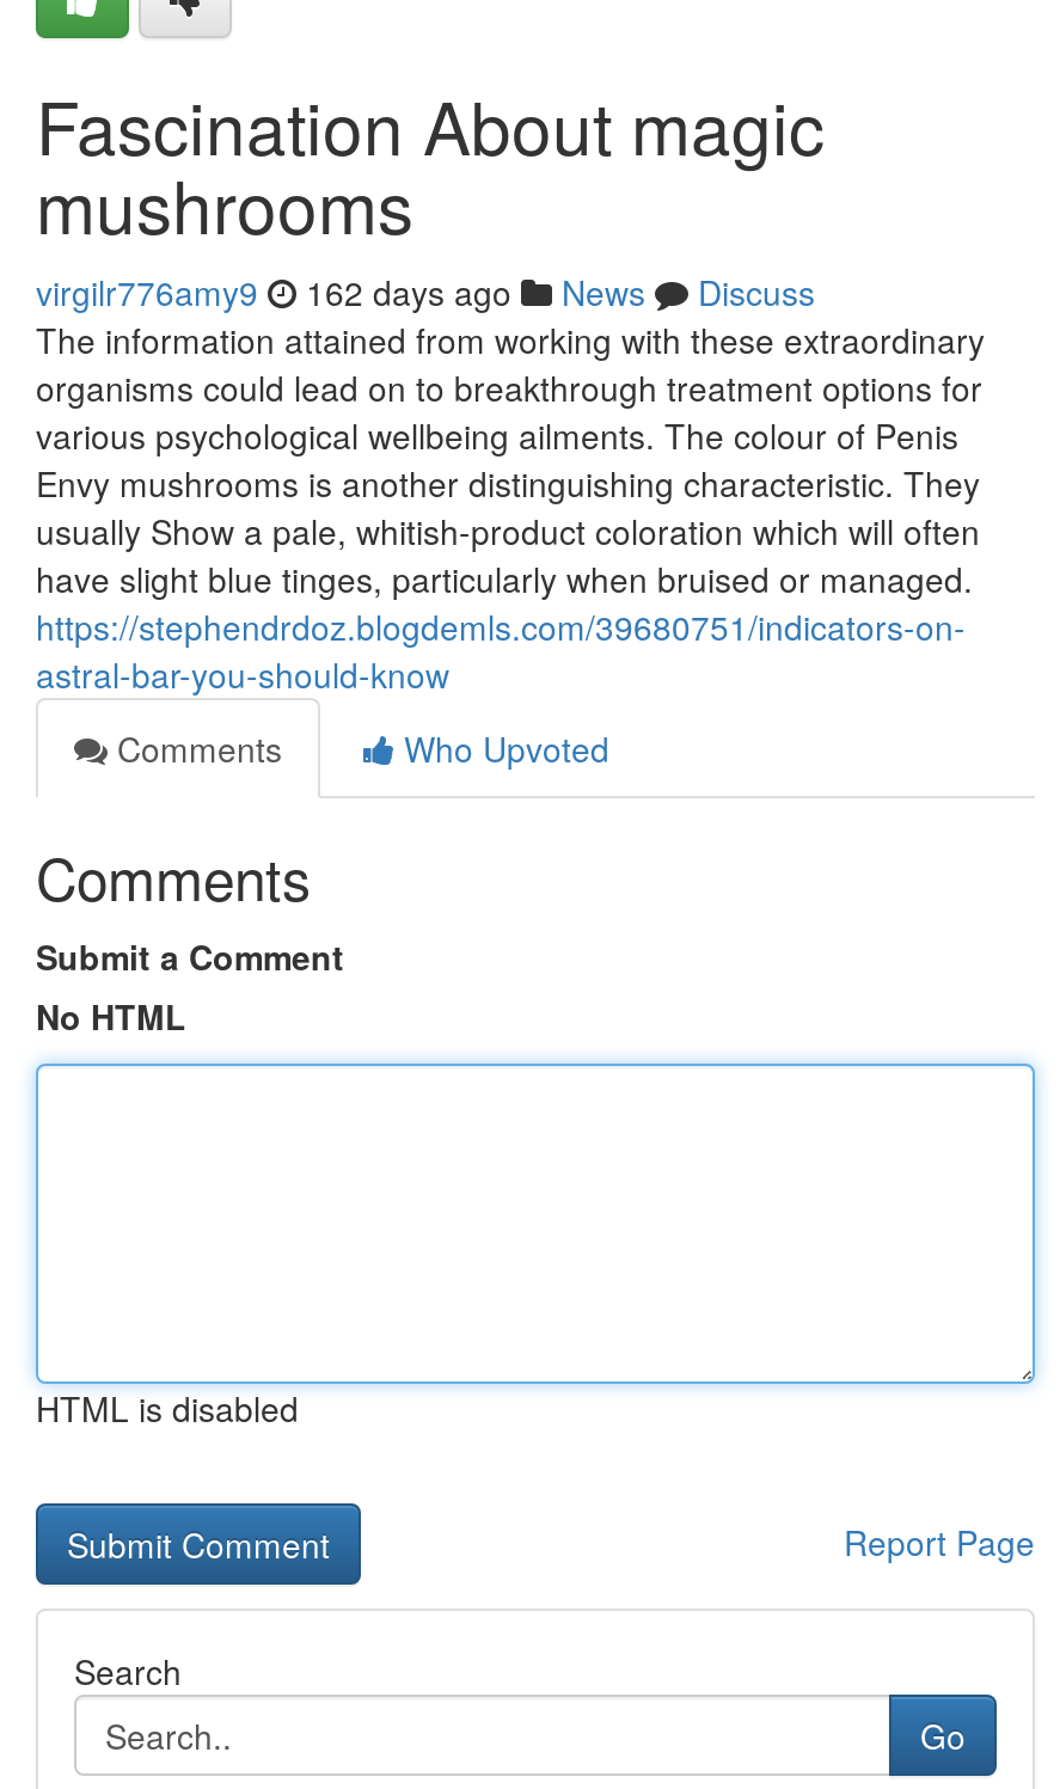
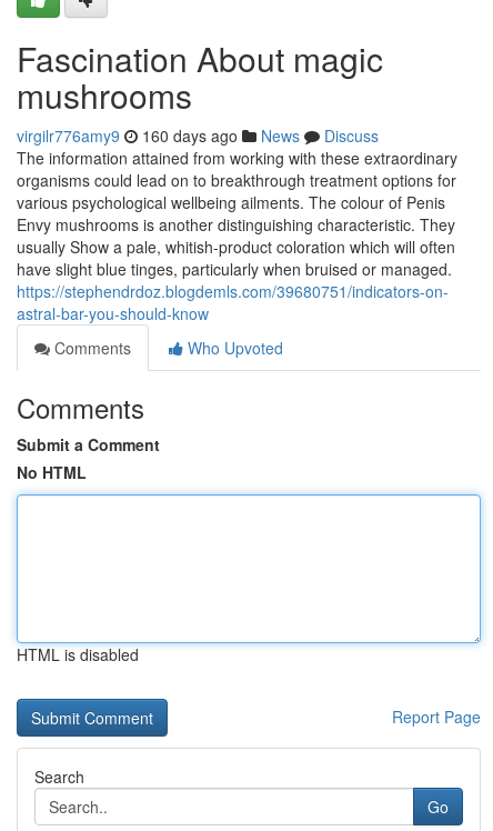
[36,268,815,315] virgilr776amy9 162 days ago News Discuss -> [17,124,379,147] virgilr776amy9 160 days ago News Discuss

